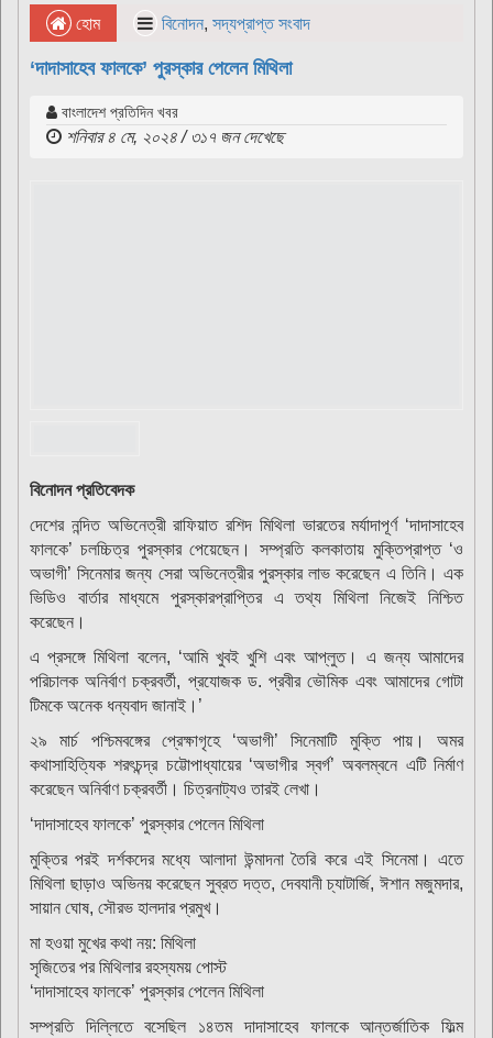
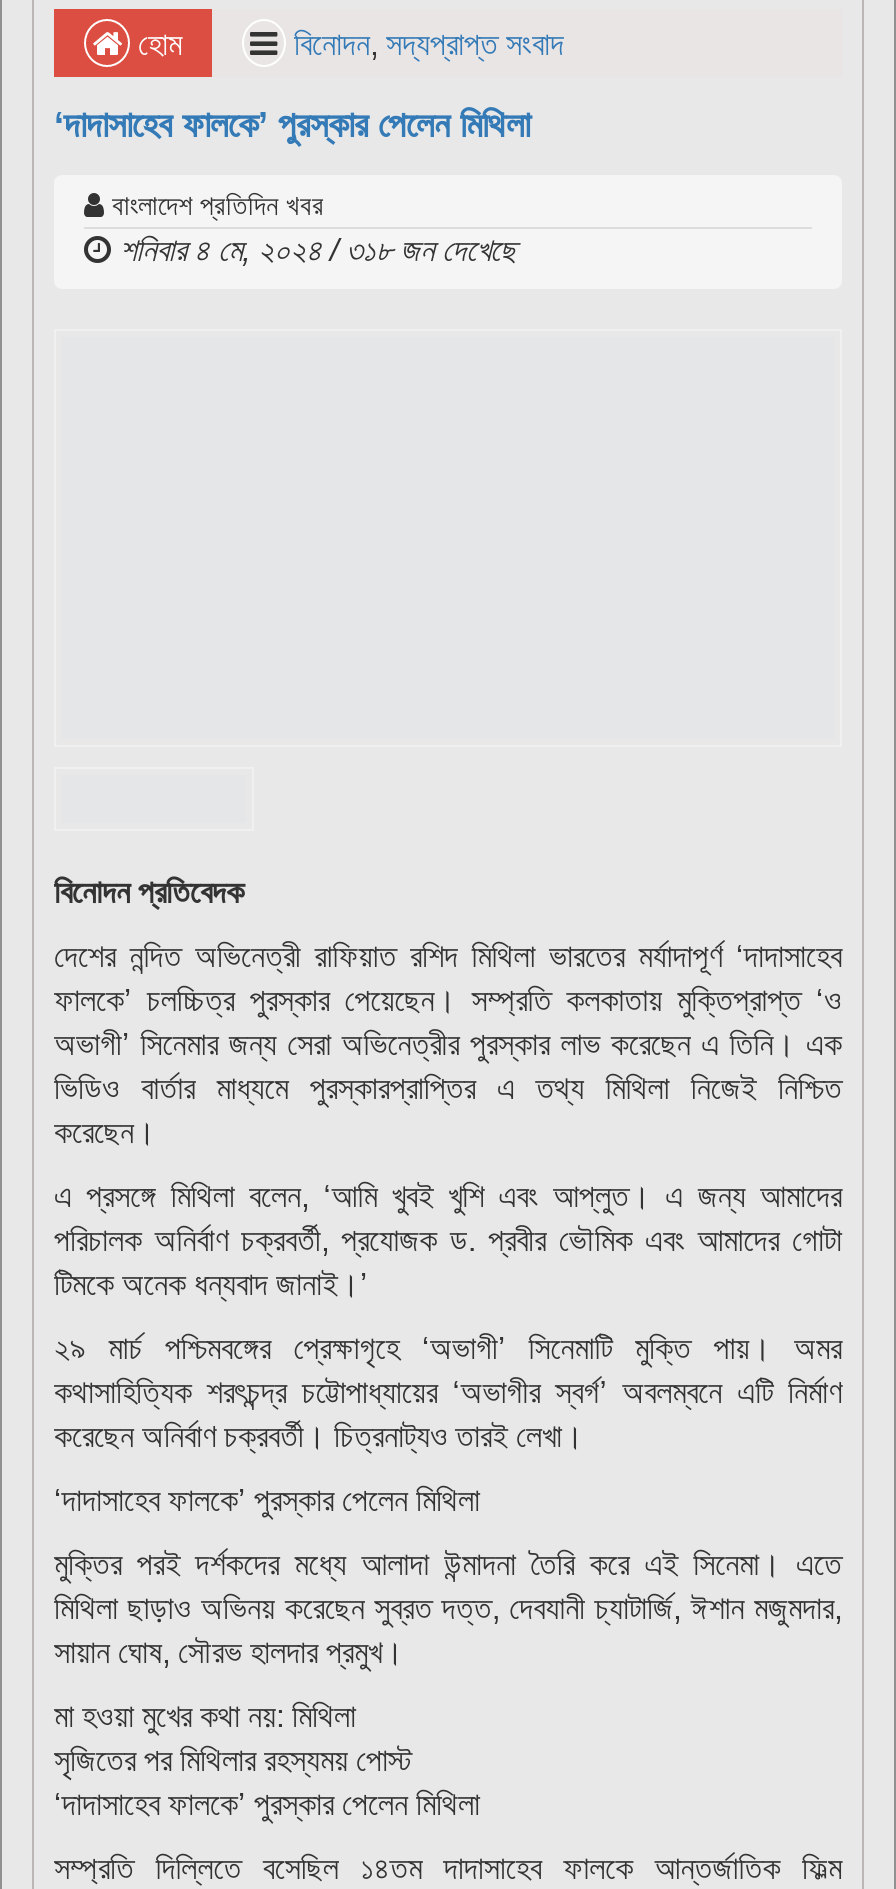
[66,128,284,147] শনিবার ৪ মে, ২০২৪ / ৩১৭ জন দেখেছে -> [120,234,516,268] শনিবার ৪ মে, ২০২৪ / ৩১৮ জন দেখেছে

